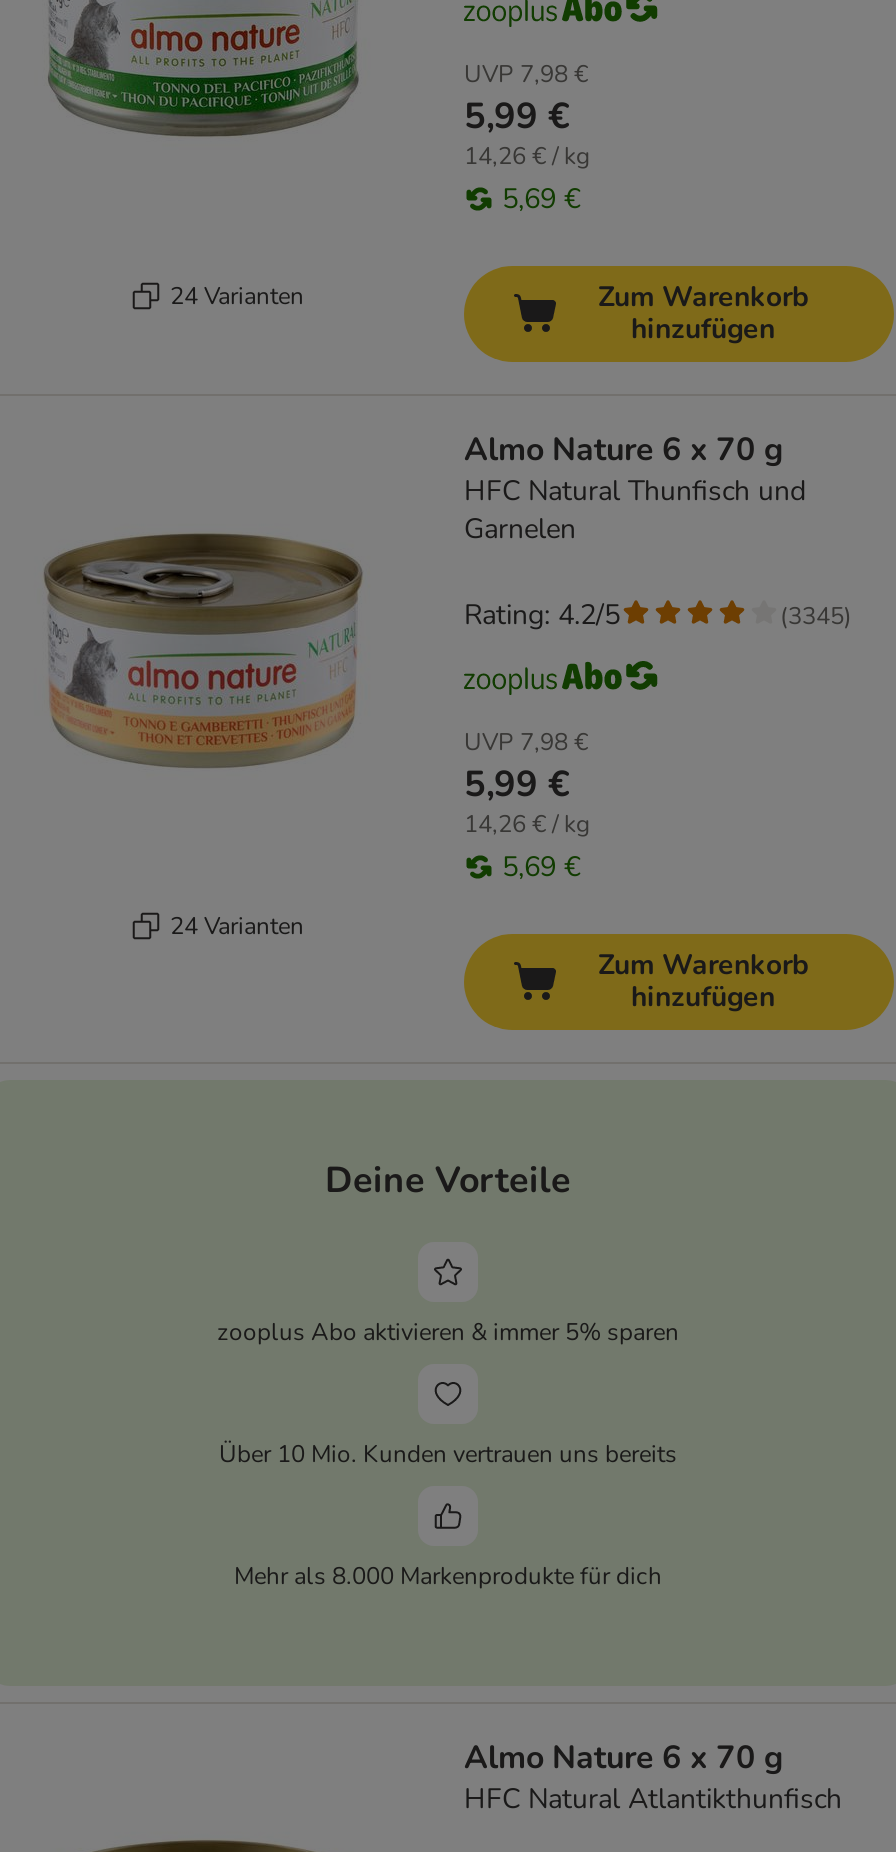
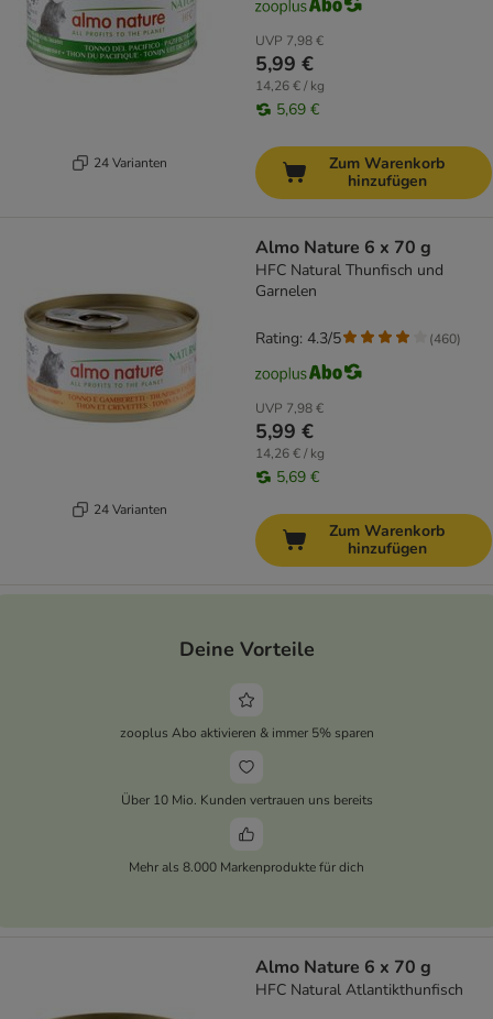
[464,596,620,634] Rating: 4.2/5 -> [255,328,341,349] Rating: 4.3/5
[780,599,852,631] (3345) -> [429,330,461,347] (460)

